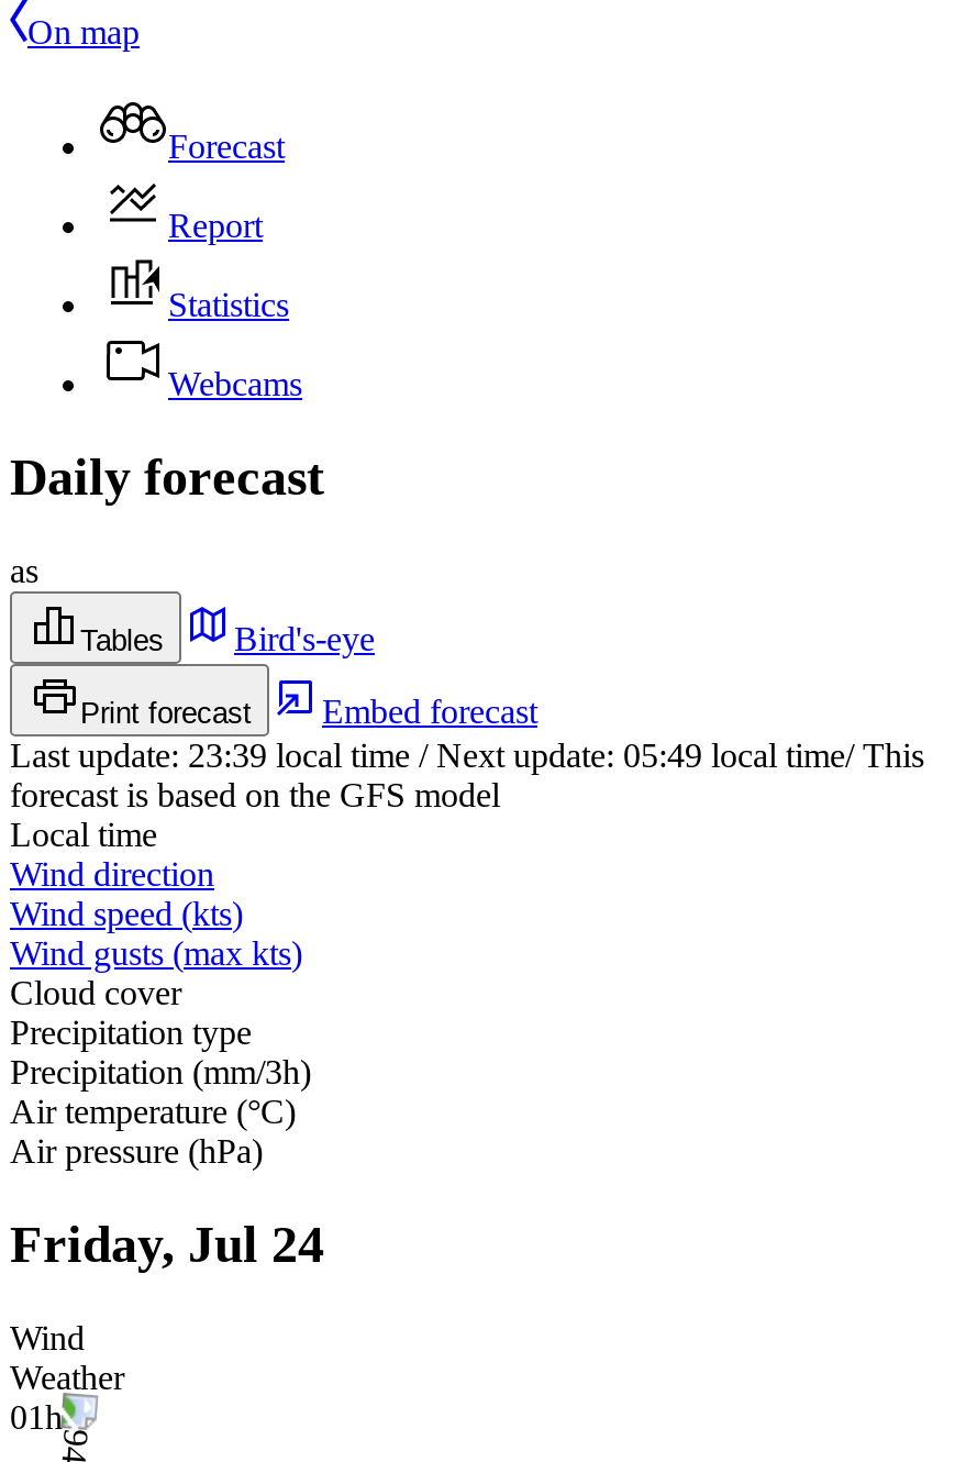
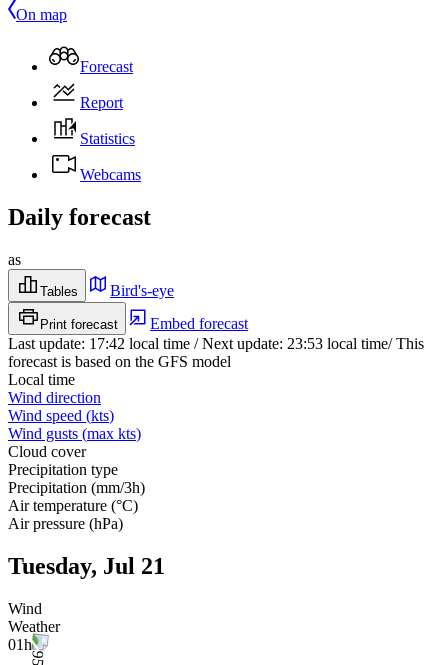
[10,736,924,773] Last update:23:39 local time / Next update: 05:49 local time/ This -> [8,335,424,352] Last update:17:42 local time / Next update: 23:53 local time/ This
[10,1215,324,1272] Friday, Jul 24 -> [8,553,165,579] Tuesday, Jul 21

